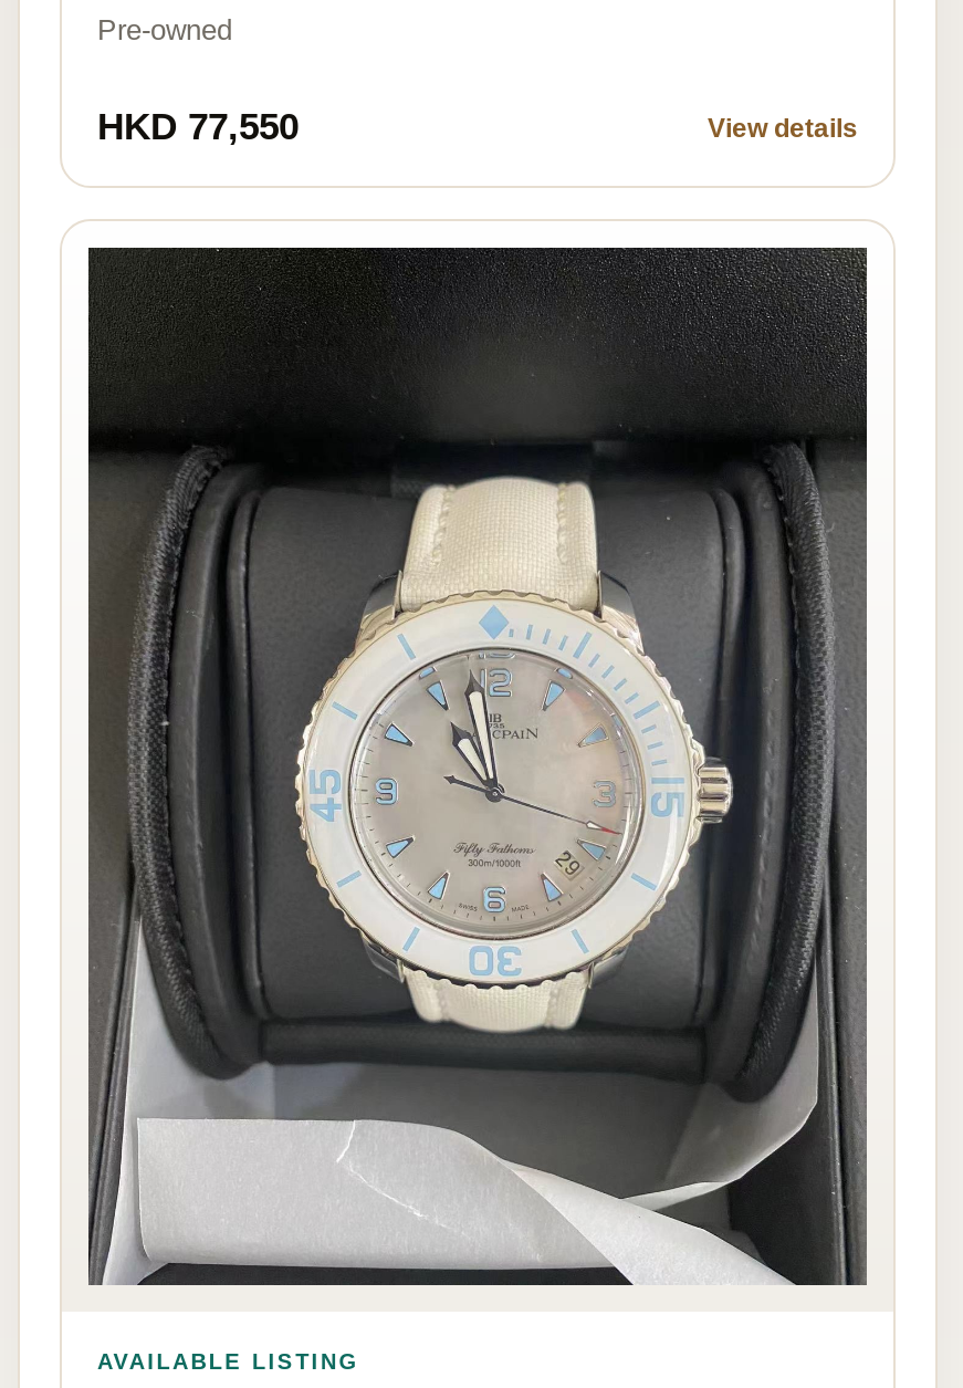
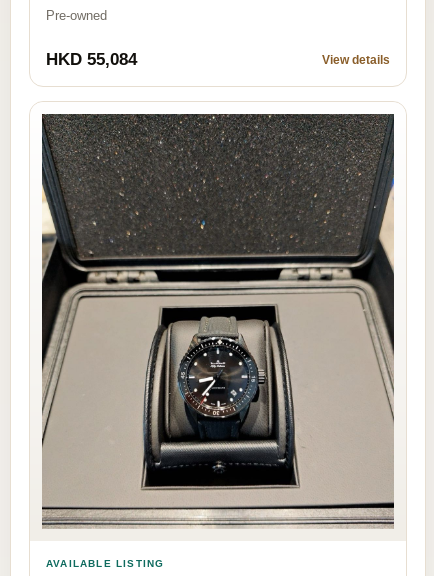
[97,106,299,148] HKD 77,550 -> [46,50,137,69] HKD 55,084
[88,247,867,1288] [image] -> [42,114,395,530] [image]

